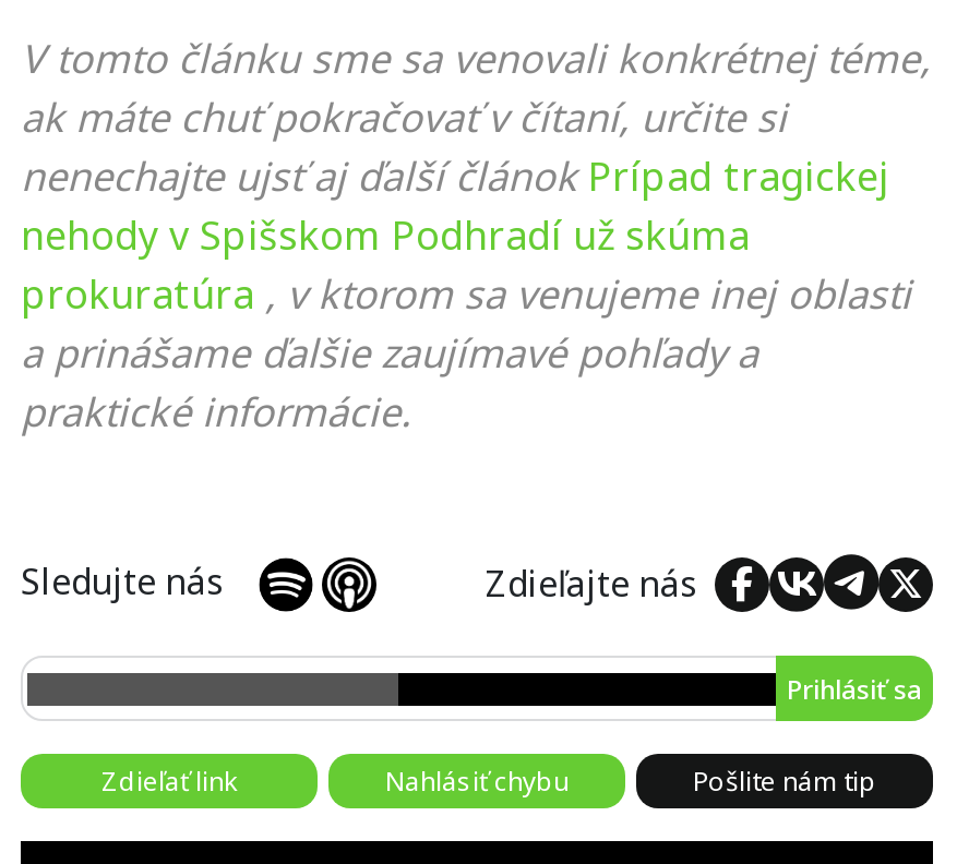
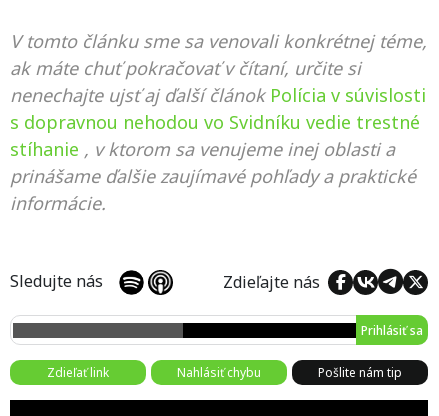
[21,149,911,437] nenechajte ujsť aj ďalší článok Prípad tragickej | nehody v Spišskom Podhradí už skúma | prokuratúra , v ktorom sa venujeme inej oblasti | a prinášame ďalšie zaujímavé pohľady a | praktické informácie. -> [10,83,426,215] nenechajte ujsť aj ďalší článok Polícia v súvislosti | s dopravnou nehodou vo Svidníku vedie trestné | stíhanie , v ktorom sa venujeme inej oblasti a | prinášame ďalšie zaujímavé pohľady a praktické | informácie.

